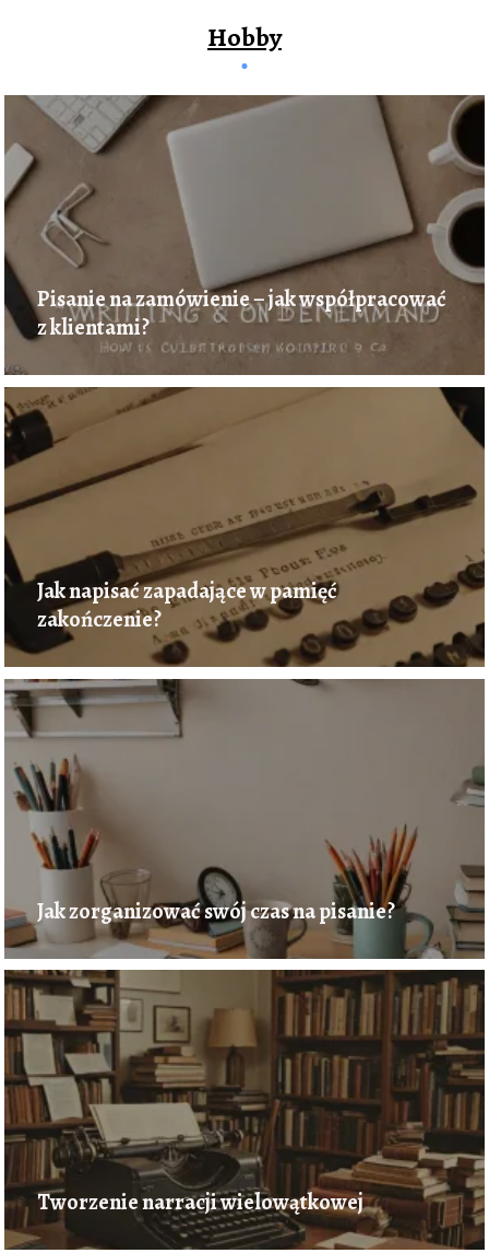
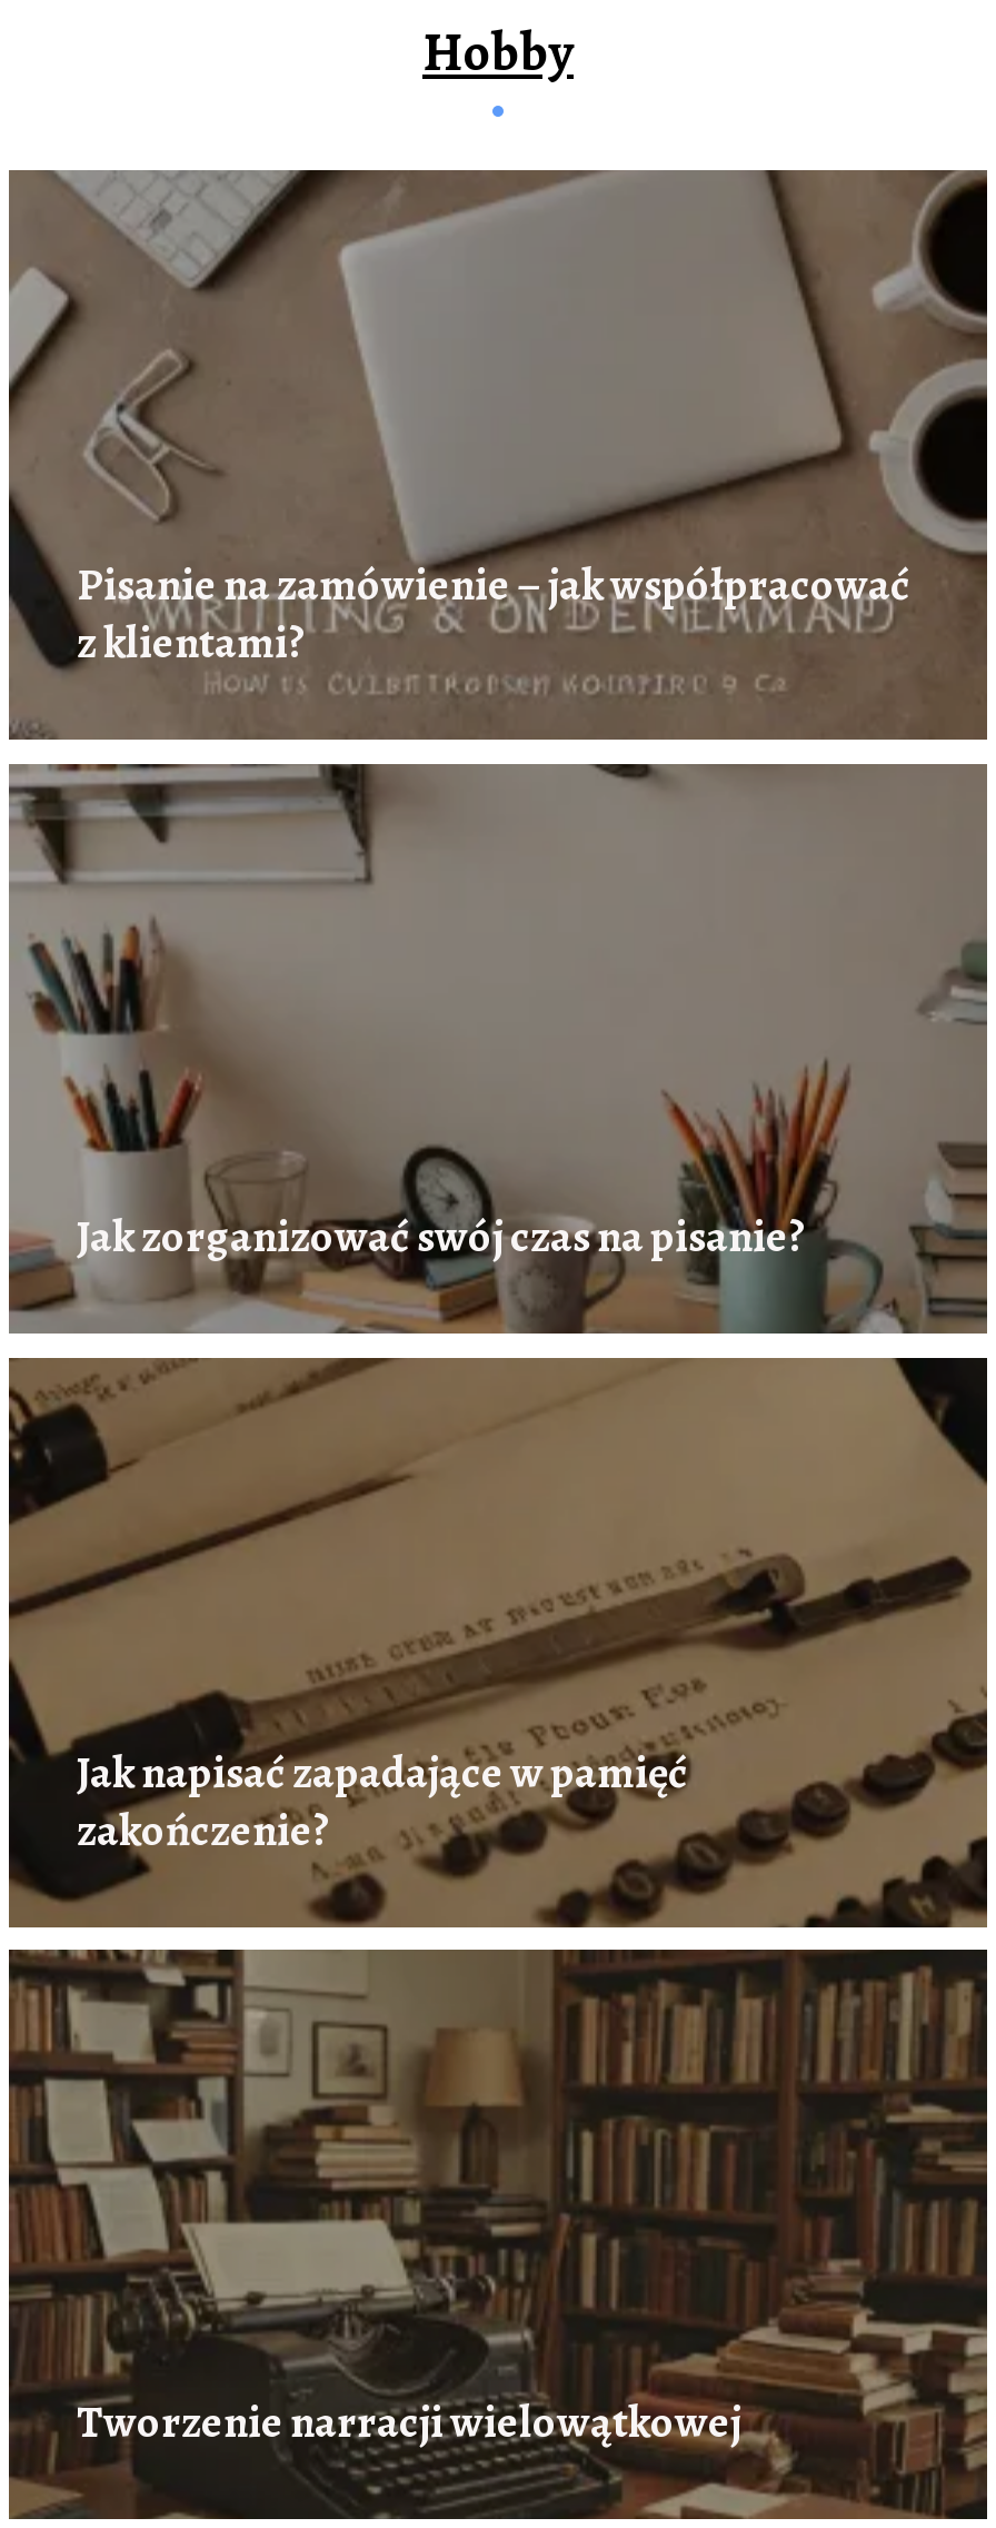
moved [436,388,478,440] -> [887,1360,974,1465]: [image]
moved [0,424,338,634] -> [0,1434,688,1860]: [image] | Jak napisać zapadające w pamięć | zakończenie?
moved [401,618,489,668] -> [816,1827,996,1930]: [image]
moved [4,679,485,959] -> [9,764,989,1334]: [image] | Jak zorganizować swój czas na pisanie?

